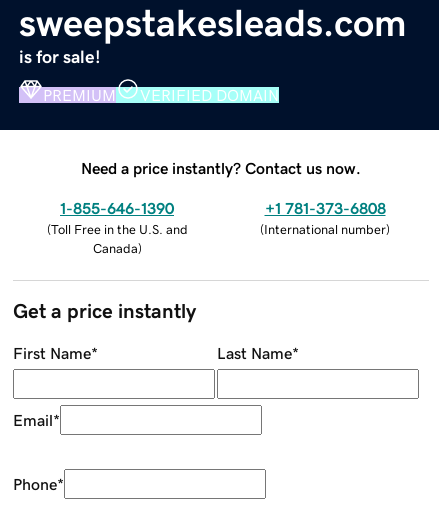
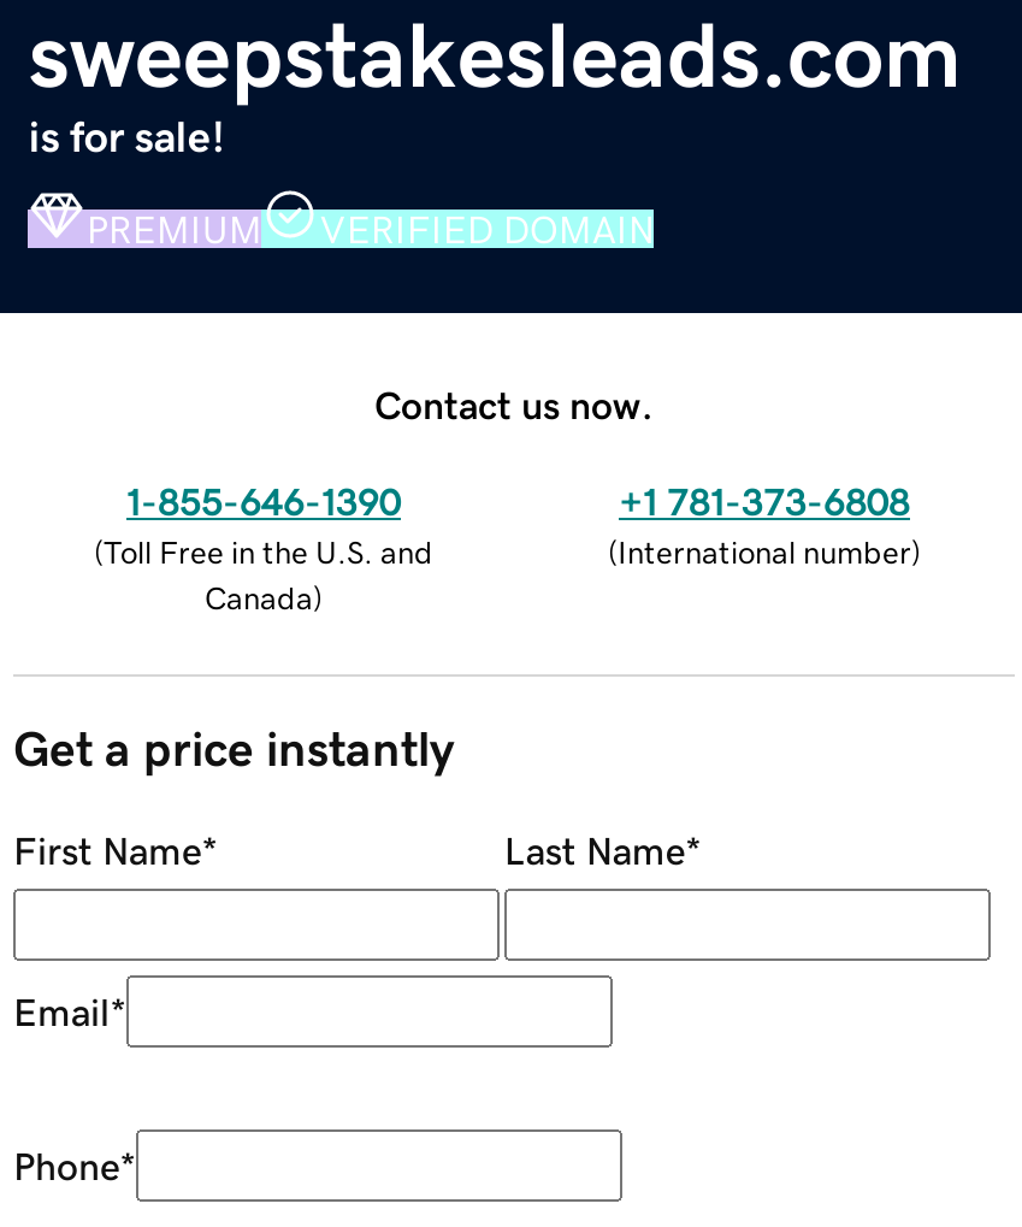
[81,160,361,176] Need a price instantly? Contact us now. -> [374,384,654,423] Contact us now.

